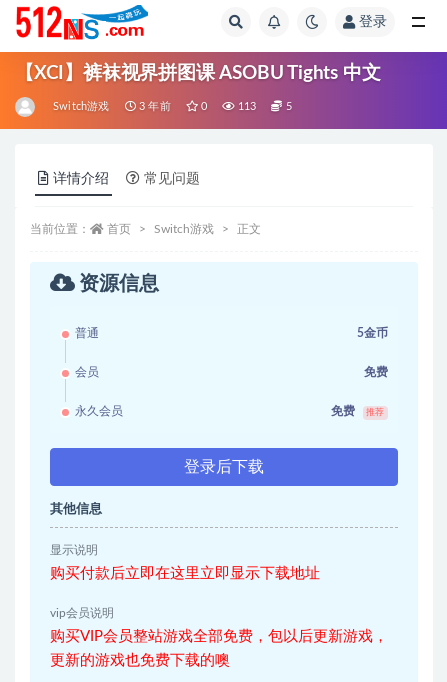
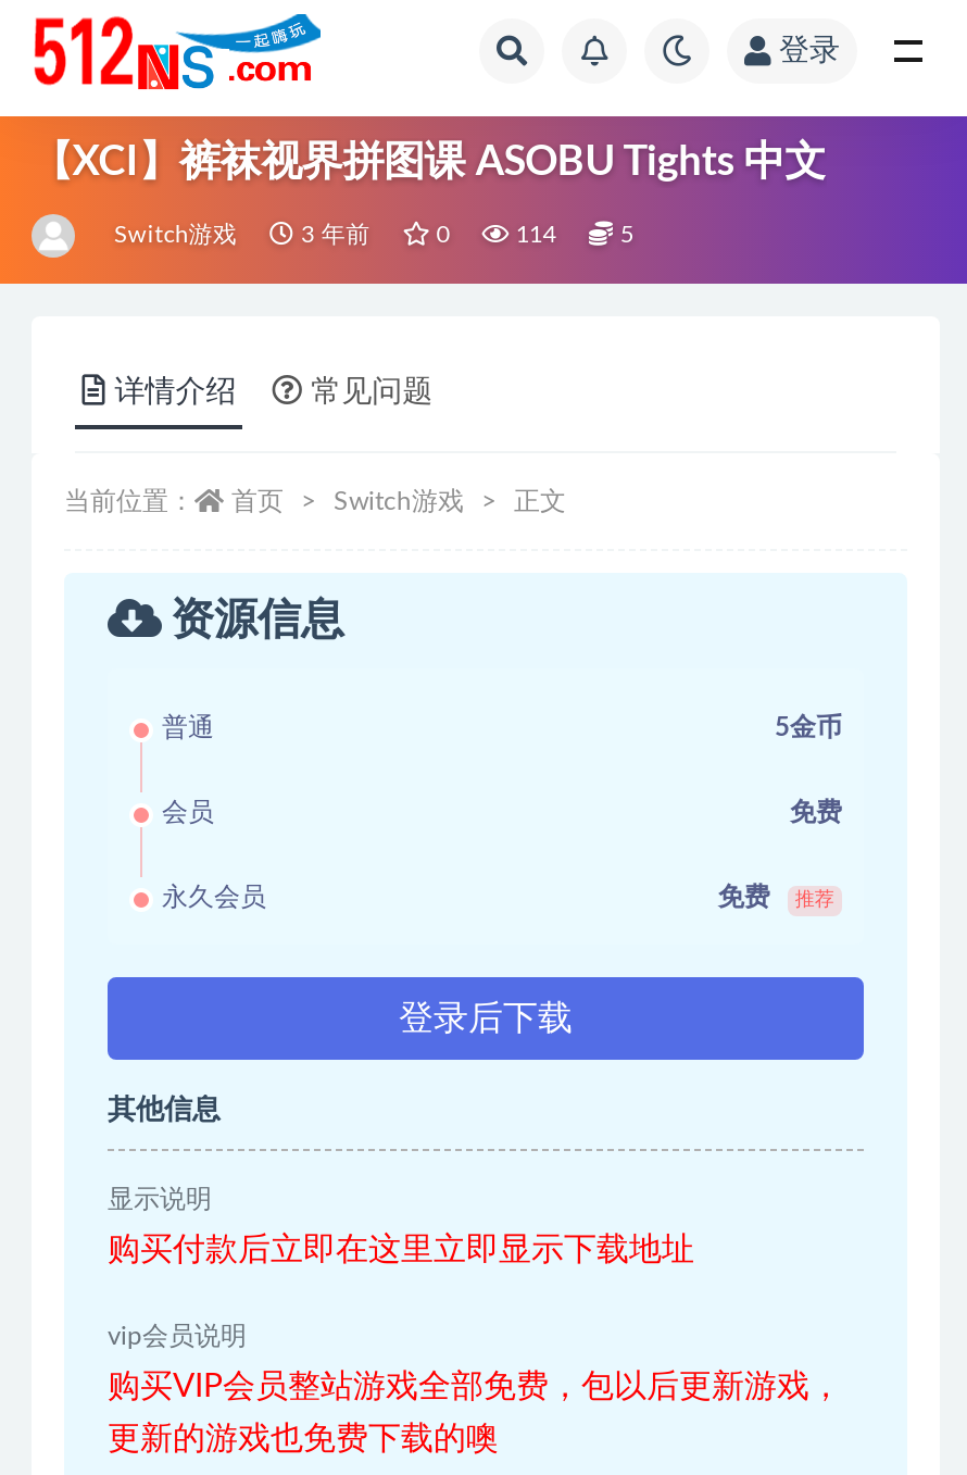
[235,101,256,112] 113 -> [509,223,556,247] 114

